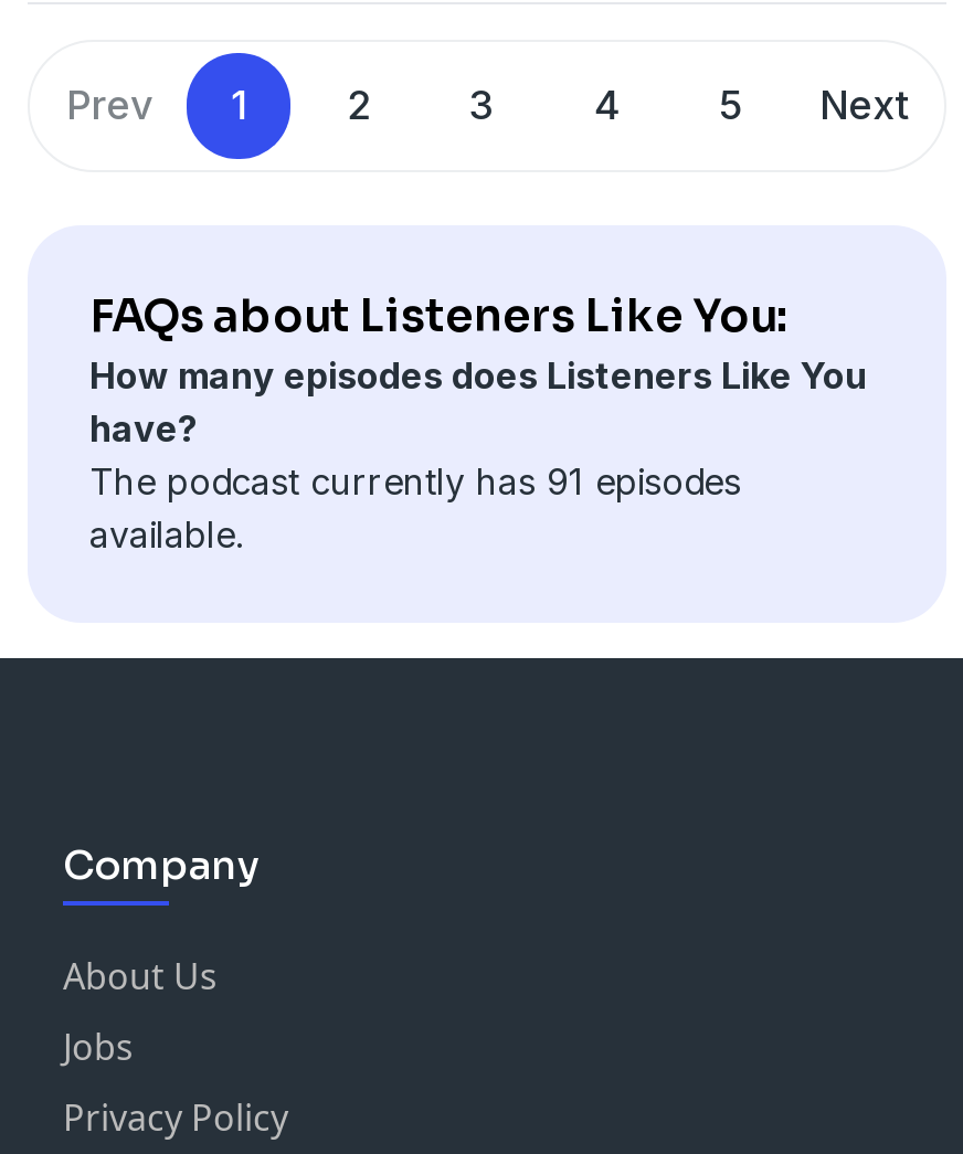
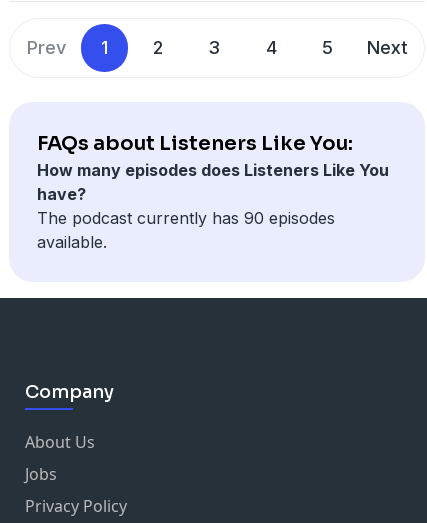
[89,459,741,503] The podcast currently has 91 episodes -> [37,208,335,228] The podcast currently has 90 episodes

